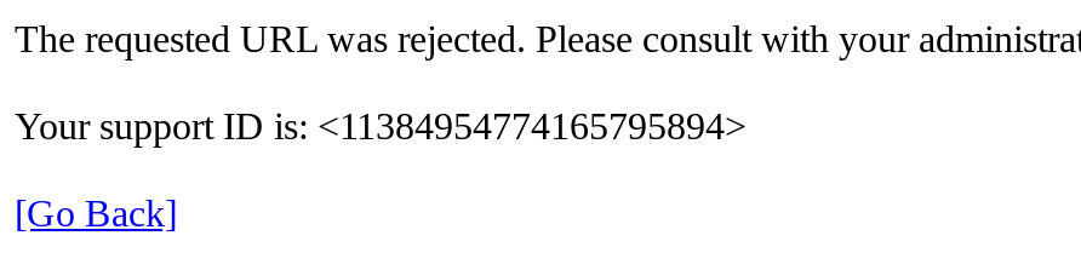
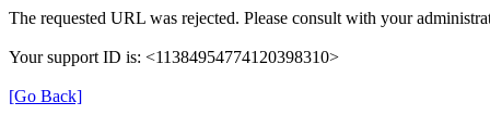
[15,105,747,147] Your support ID is: <11384954774165795894> -> [9,48,339,66] Your support ID is: <11384954774120398310>

